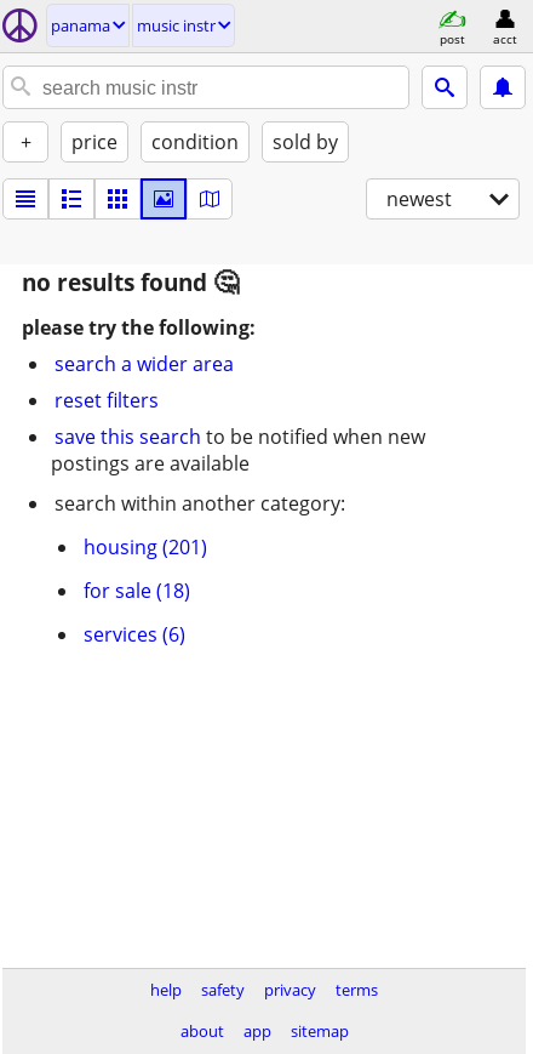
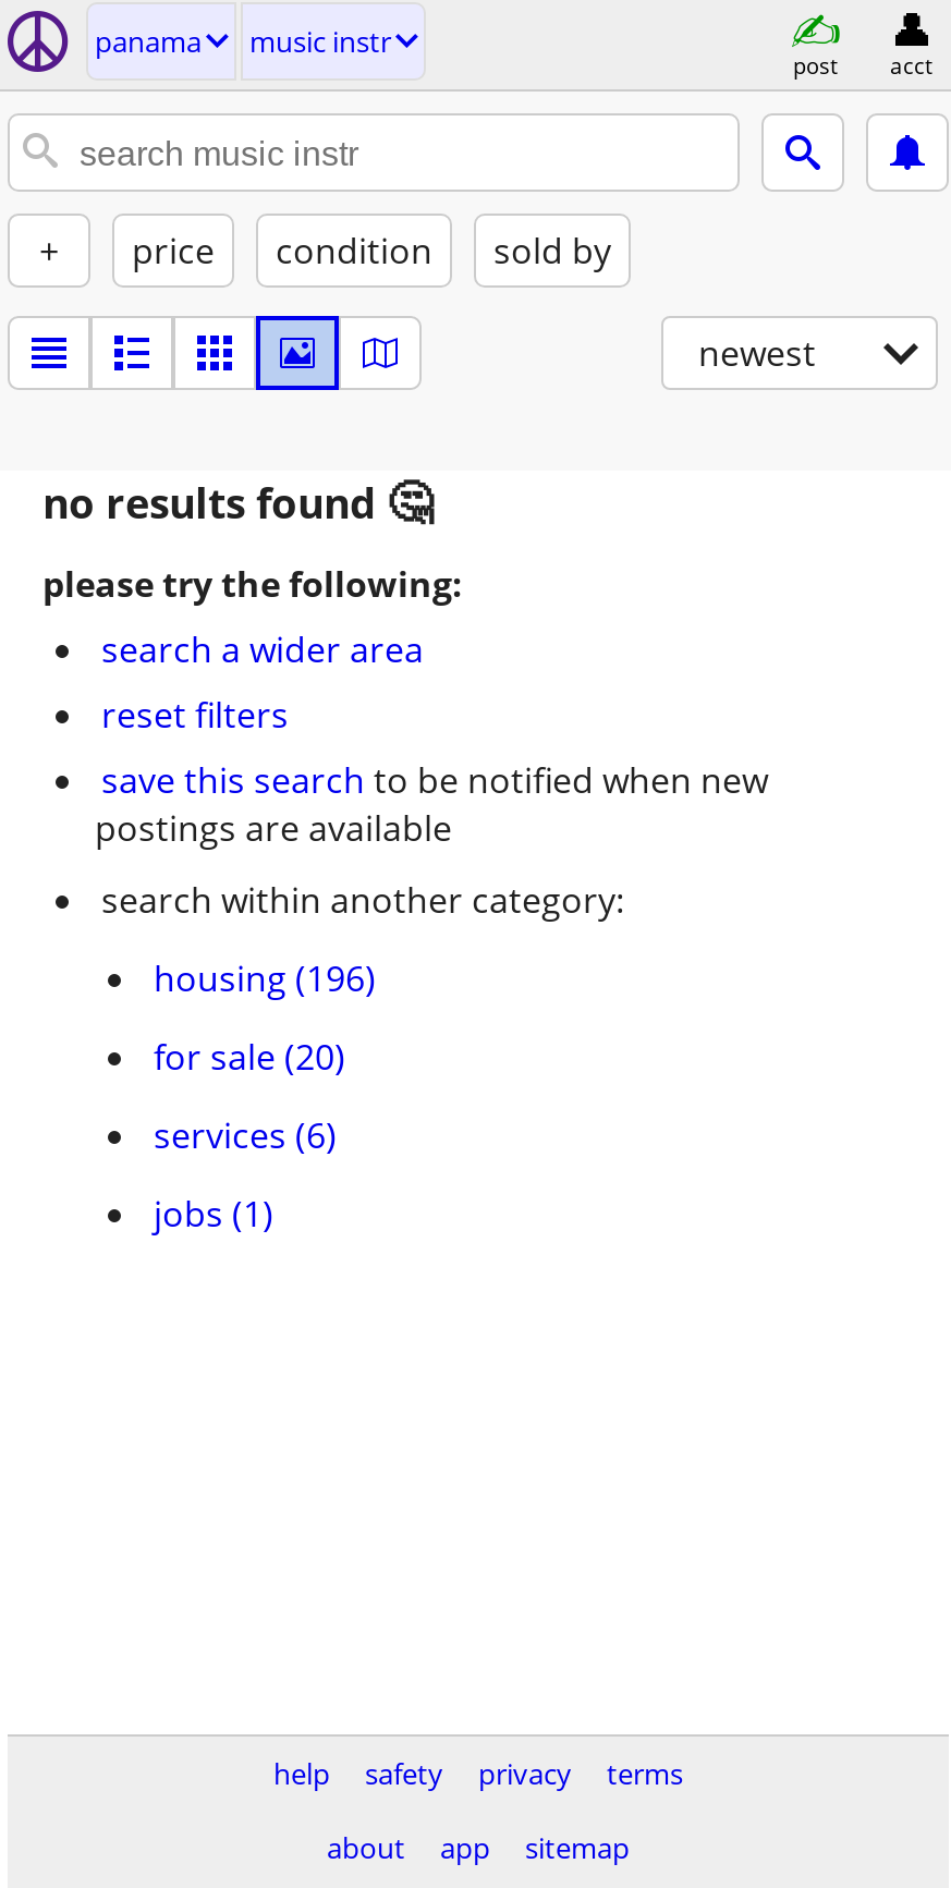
[84,534,207,560] housing (201) -> [154,954,376,1002] housing (196)
[84,577,190,604] for sale (18) -> [154,1033,345,1081] for sale (20)
none -> [154,1190,273,1238] jobs (1)

